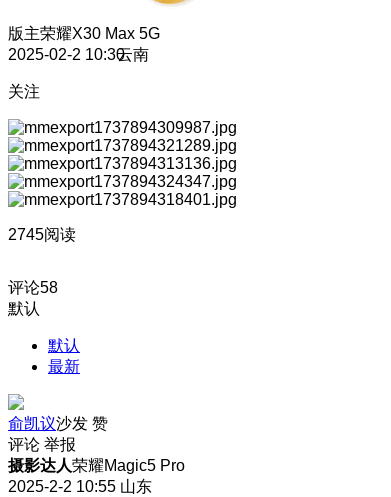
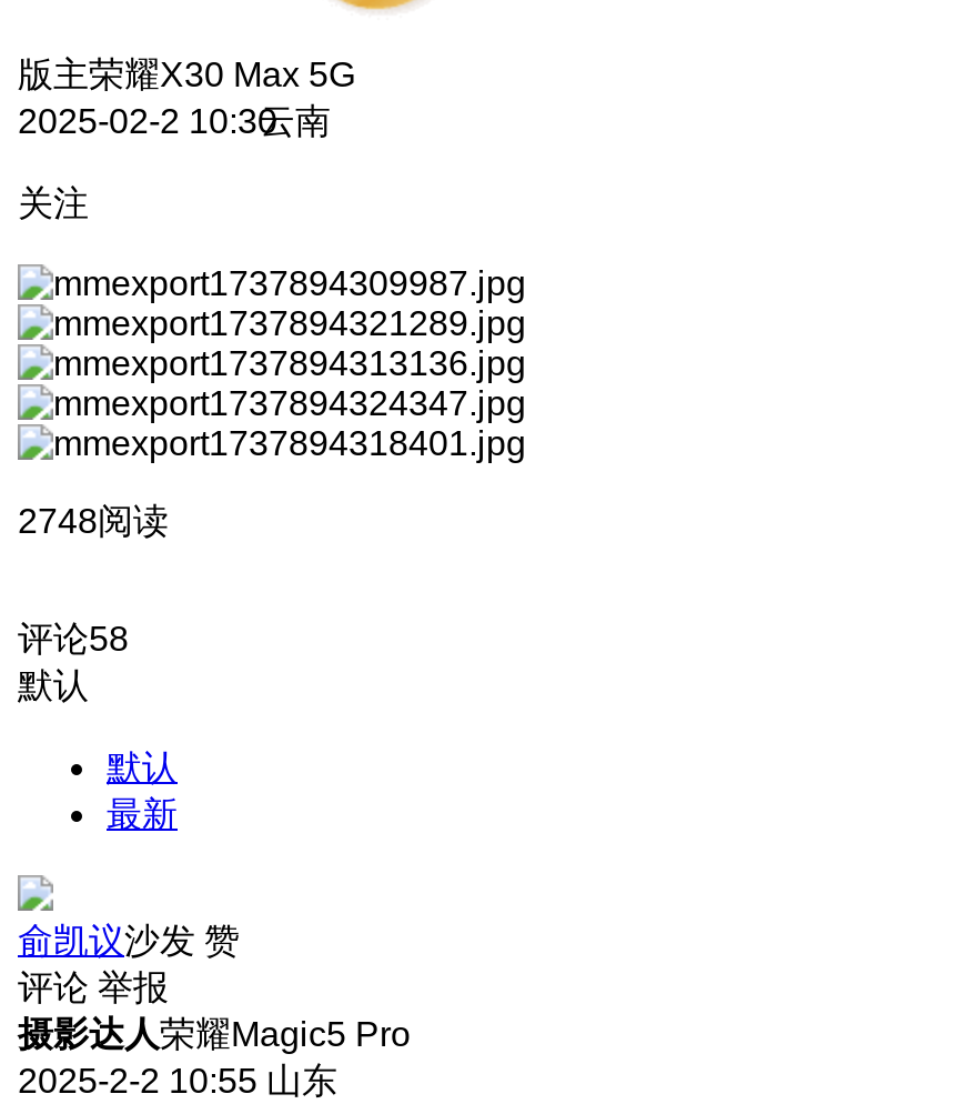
[8,226,76,243] 2745阅读 -> [18,502,169,540] 2748阅读

